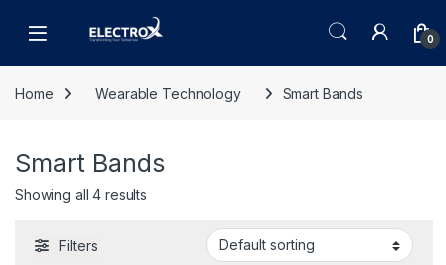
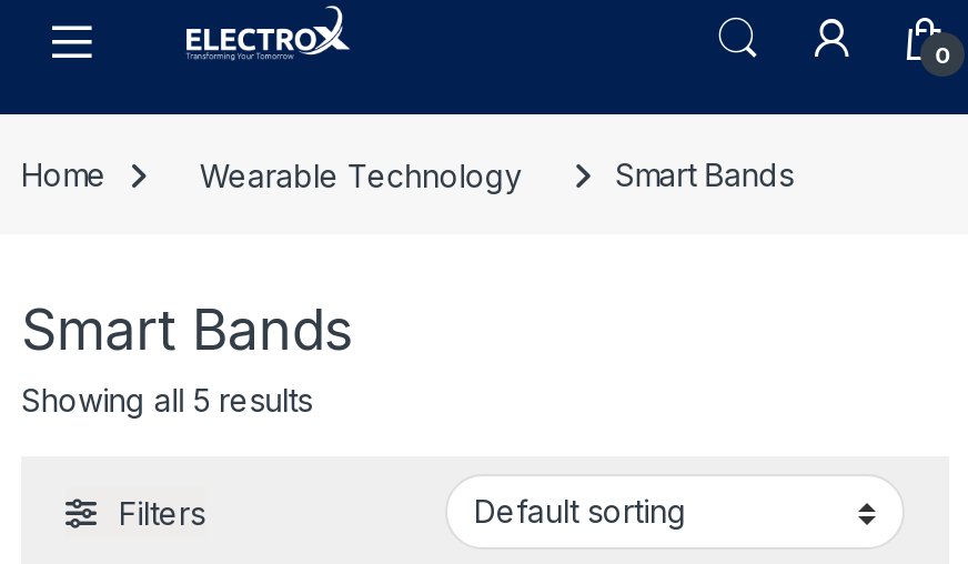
[15,186,147,203] Showing all 4 results -> [21,380,312,418] Showing all 5 results

